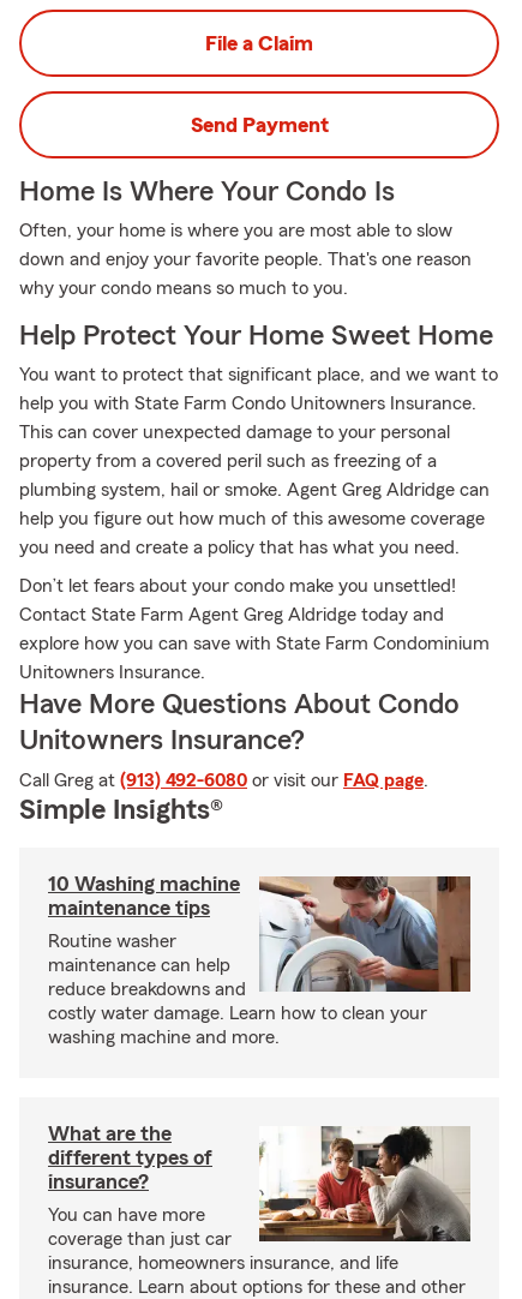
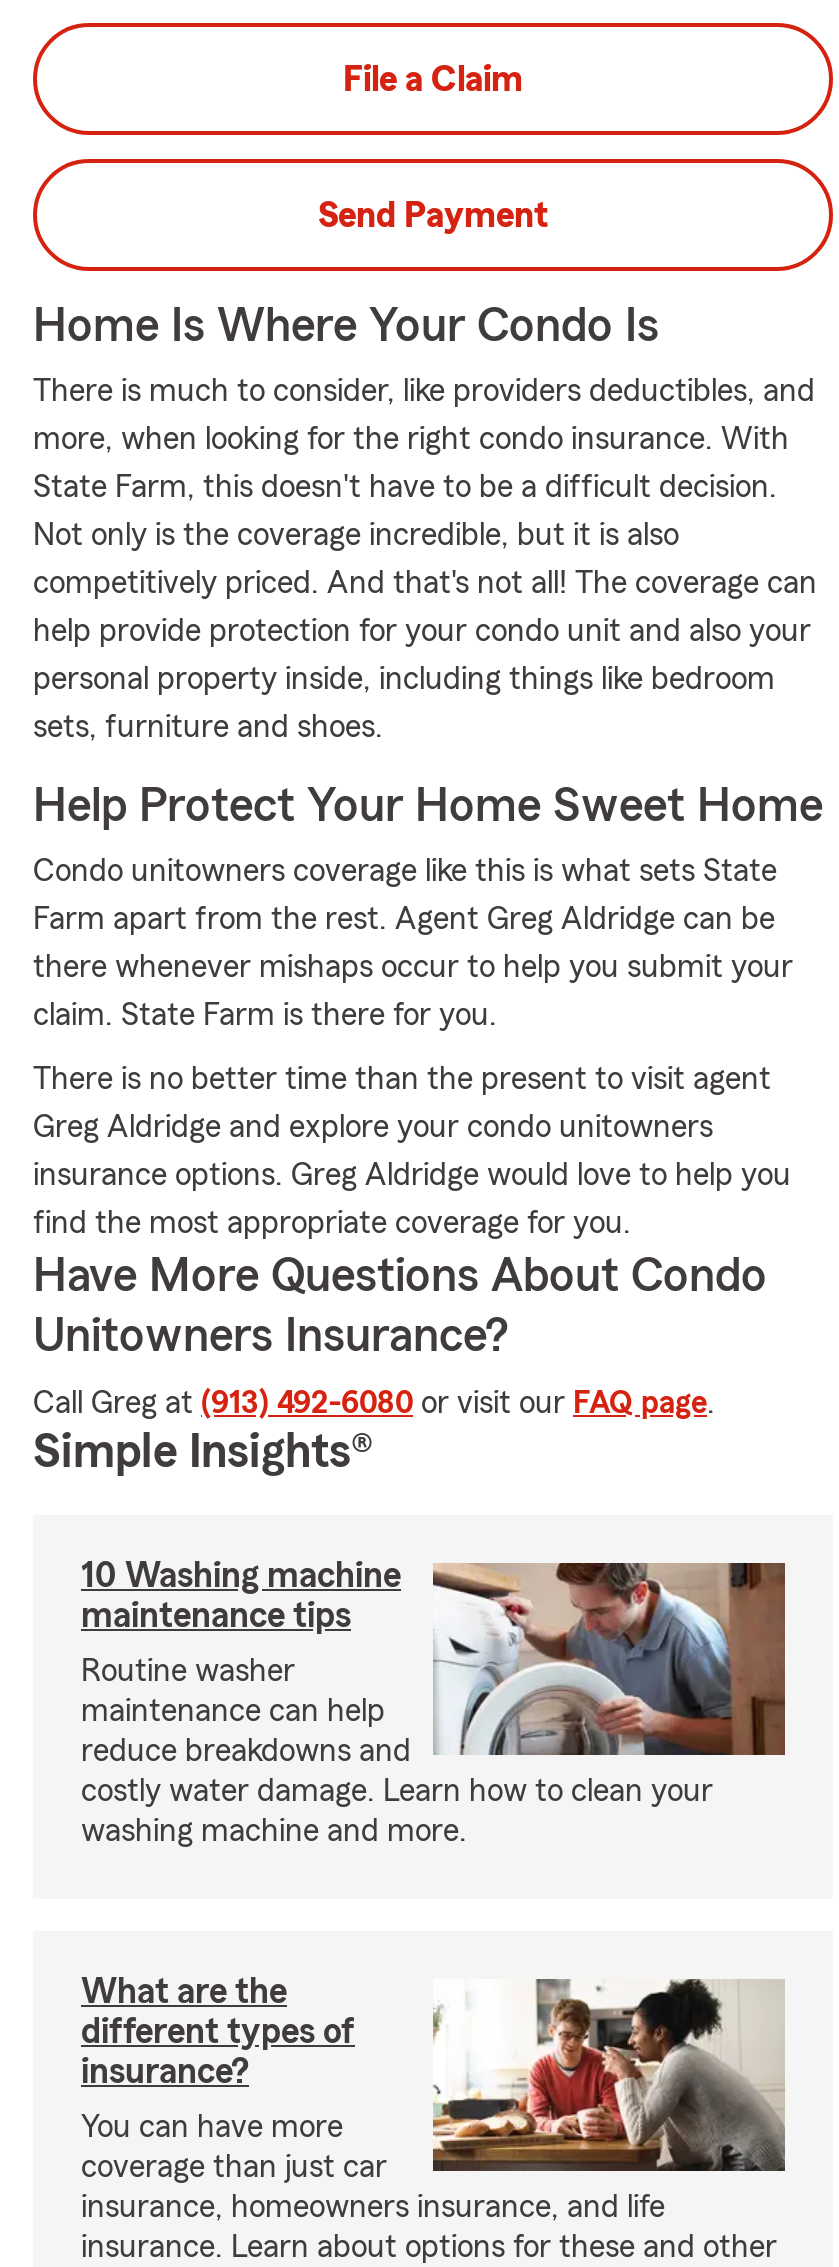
[19,221,472,298] Often, your home is where you are most able to slow | down and enjoy your favorite people. That's one reason | why your condo means so much to you. -> [33,375,817,743] There is much to consider, like providers deductibles, and | more, when looking for the right condo insurance. With | State Farm, this doesn't have to be a difficult decision. | Not only is the coverage incredible, but it is also | competitively priced. And that's not all! The coverage can | help provide protection for your condo unit and also your | personal property inside, including things like bedroom | sets, furniture and shoes.
moved [19,322,493,351] -> [33,783,823,831]: Help Protect Your Home Sweet Home
[19,365,498,682] You want to protect that significant place, and we want to | help you with State Farm Condo Unitowners Insurance. | This can cover unexpected damage to your personal | property from a covered peril such as freezing of a | plumbing system, hail or smoke. Agent Greg Aldridge can | help you figure out how much of this awesome coverage | you need and create a policy that has what you need. | Don’t let fears about your condo make you unsettled! | Contact State Farm Agent Greg Aldridge today and | explore how you can save with State Farm Condominium | Unitowners Insurance. -> [33,855,793,1239] Condo unitowners coverage like this is what sets State | Farm apart from the rest. Agent Greg Aldridge can be | there whenever mishaps occur to help you submit your | claim. State Farm is there for you. | There is no better time than the present to visit agent | Greg Aldridge and explore your condo unitowners | insurance options. Greg Aldridge would love to help you | find the most appropriate coverage for you.

